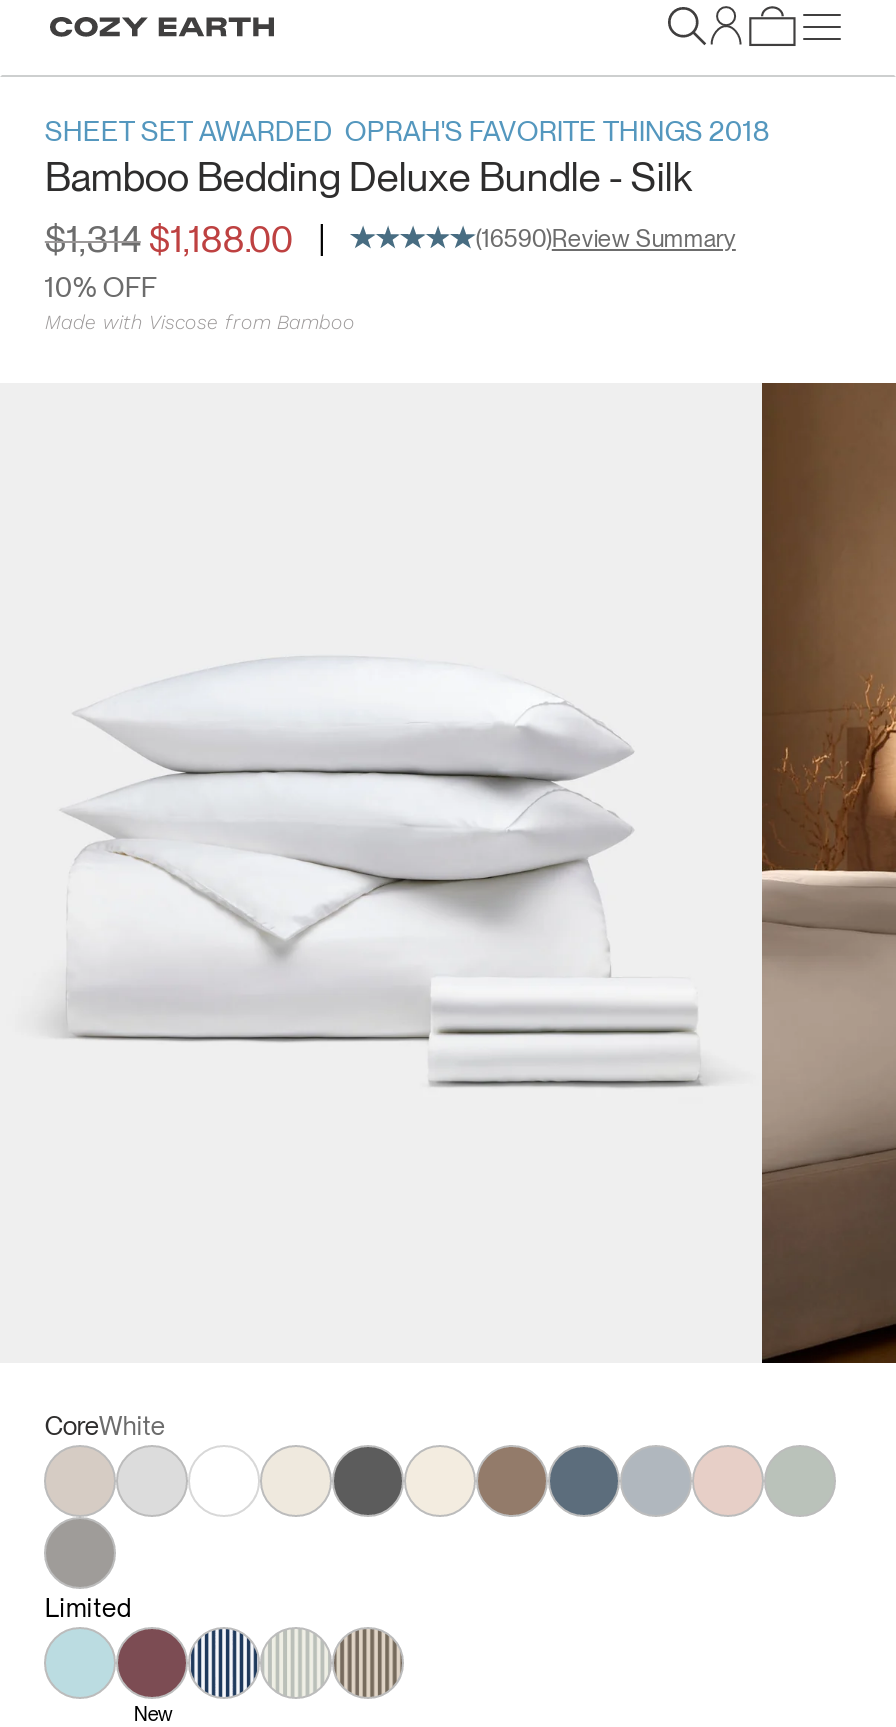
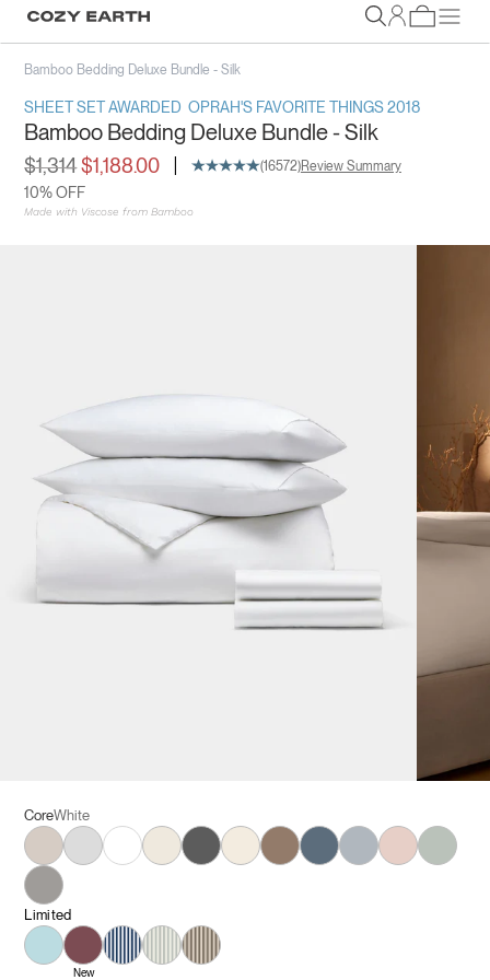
none -> [24,62,241,78] Bamboo Bedding Deluxe Bundle - Silk
[476,225,736,253] (16590)Review Summary -> [260,159,401,174] (16572)Review Summary

